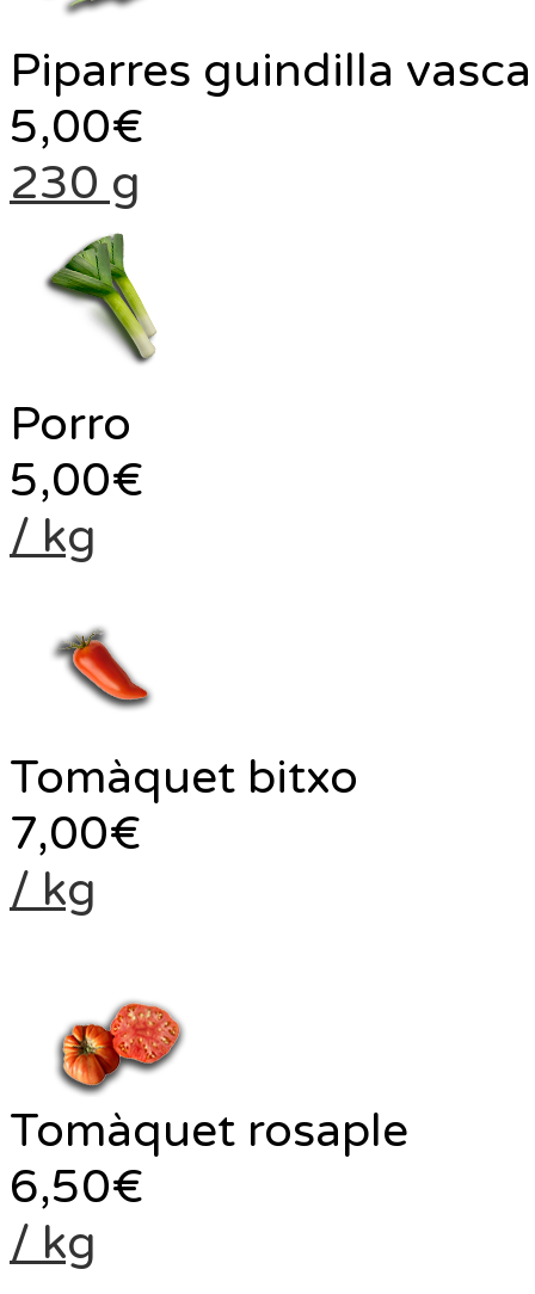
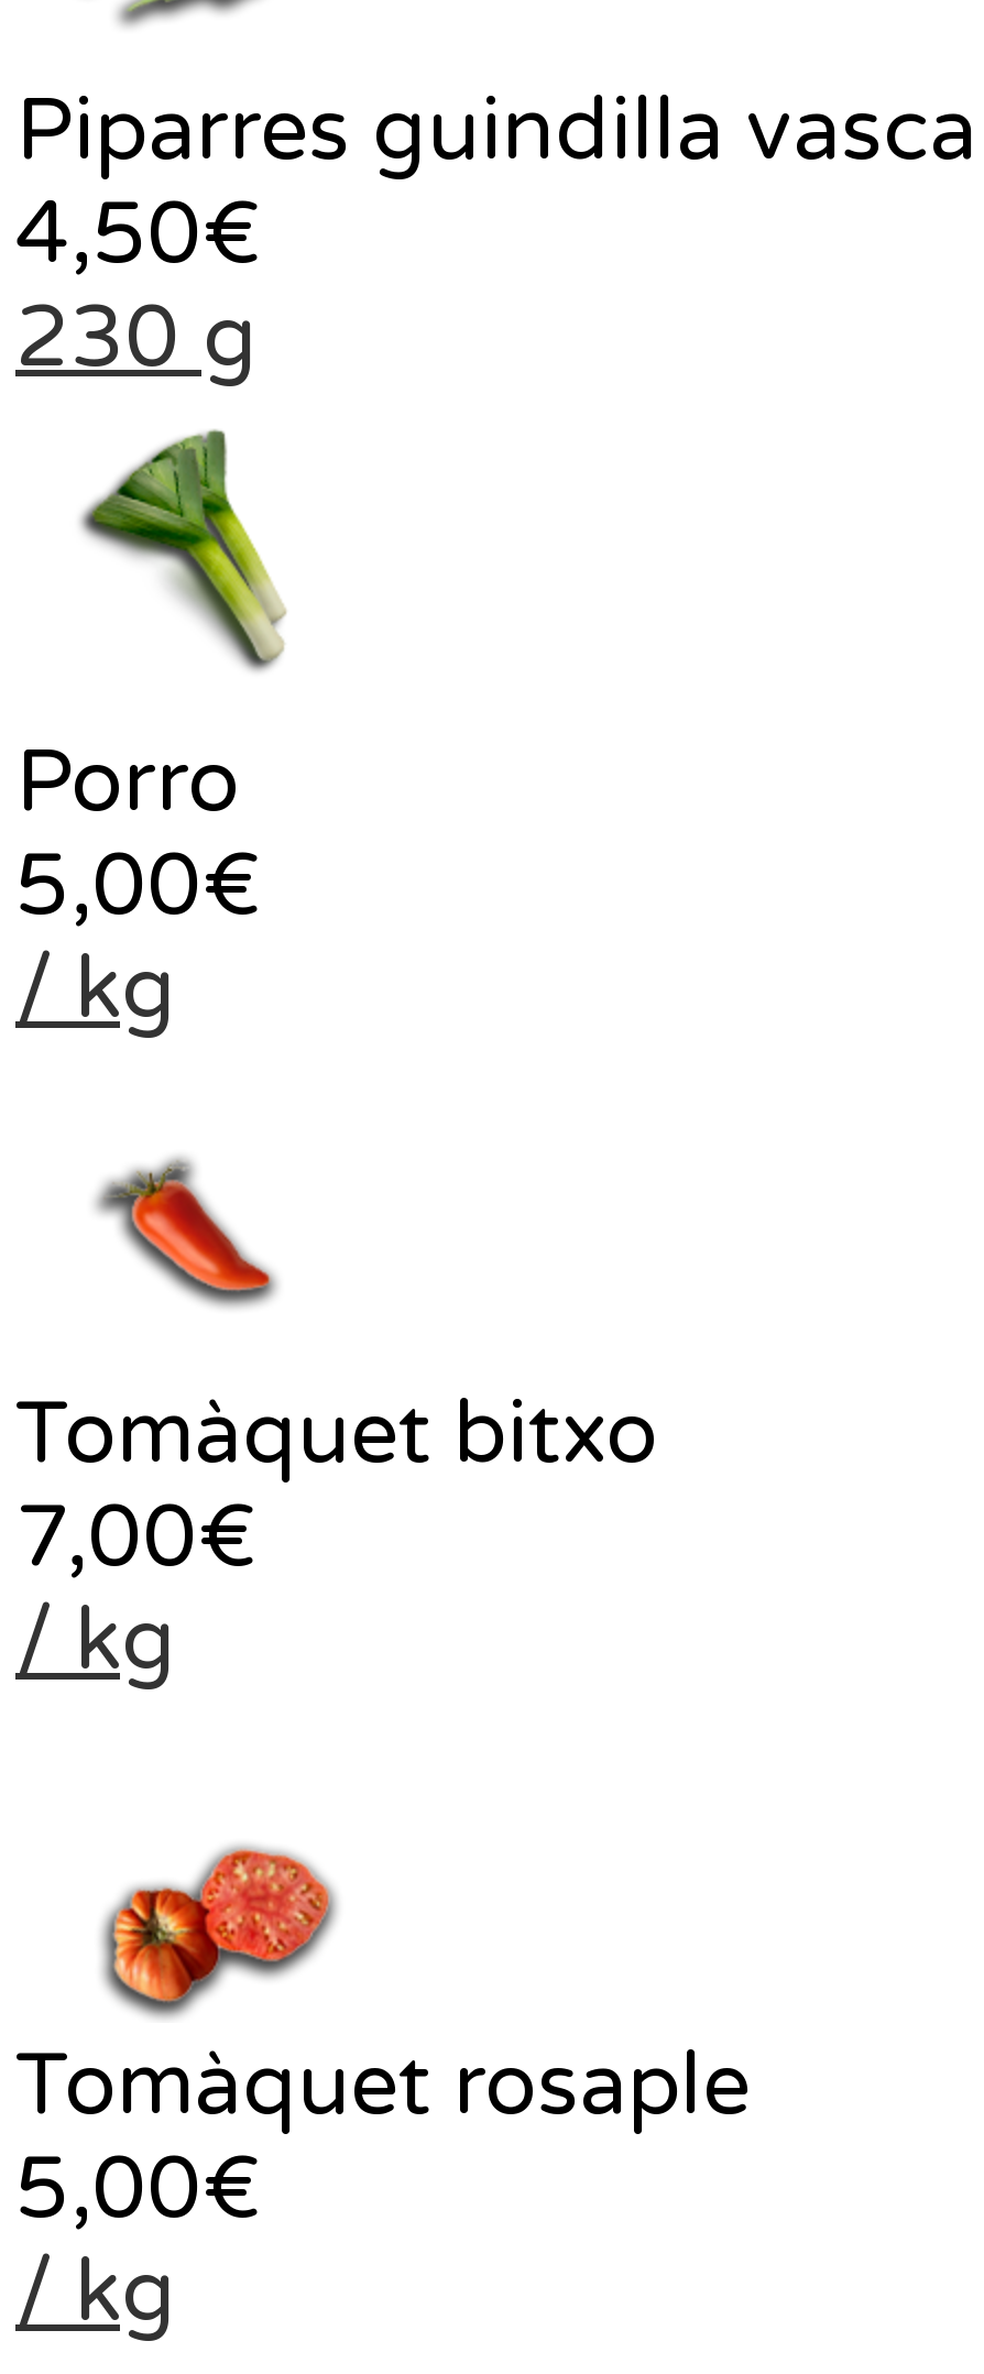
[10,99,143,155] 5,00€ -> [15,183,262,286] 4,50€
[10,1159,143,1215] 6,50€ -> [15,2137,262,2241] 5,00€

